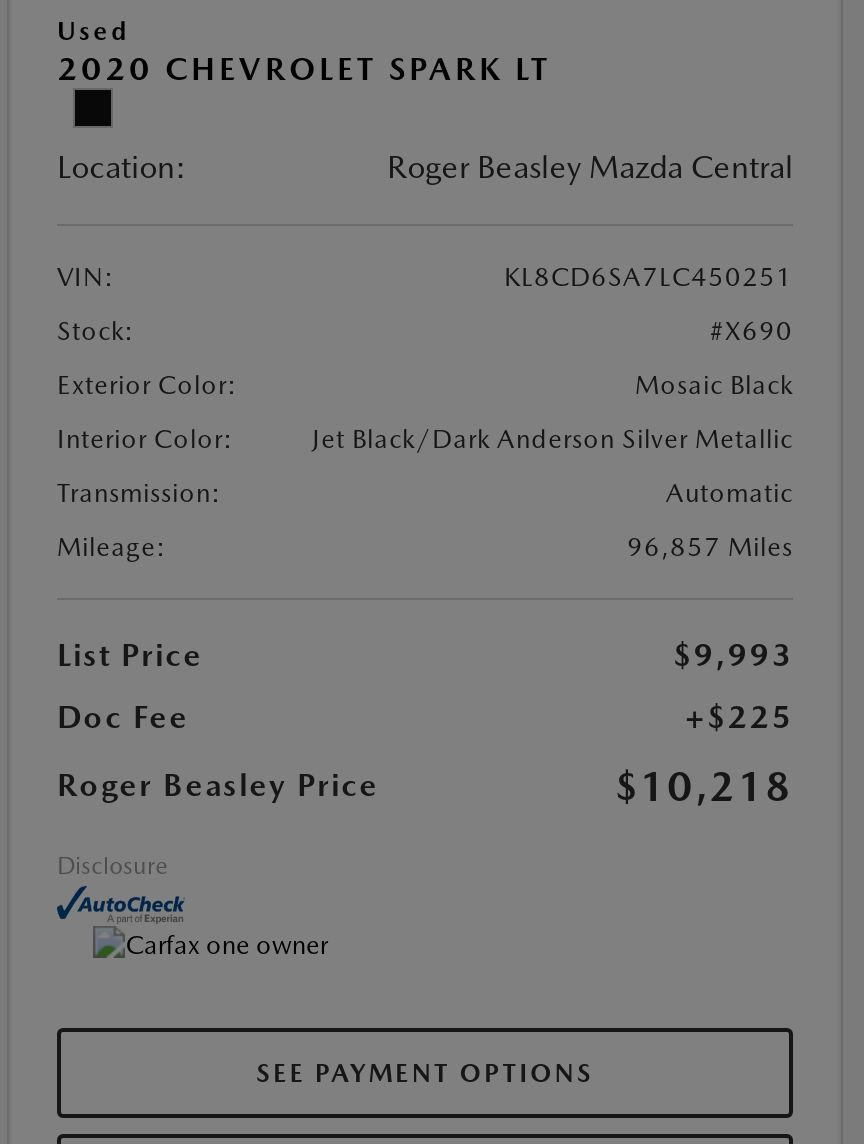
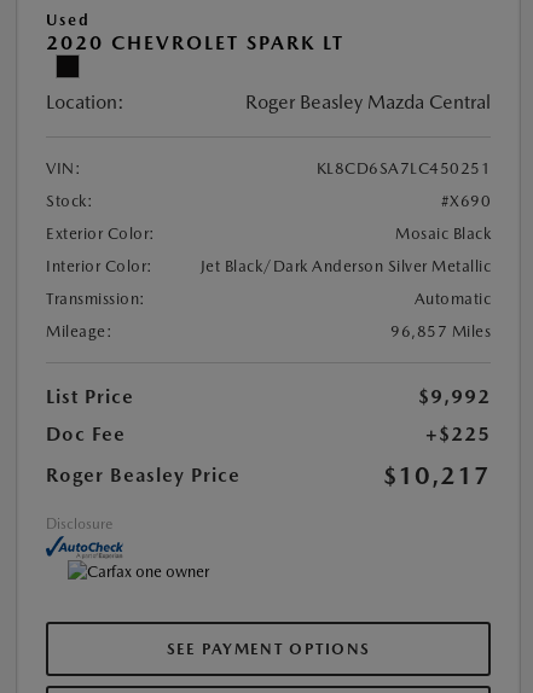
[673,636,793,674] $9,993 -> [418,385,491,408] $9,992
[615,762,793,810] $10,218 -> [383,461,491,490] $10,217

